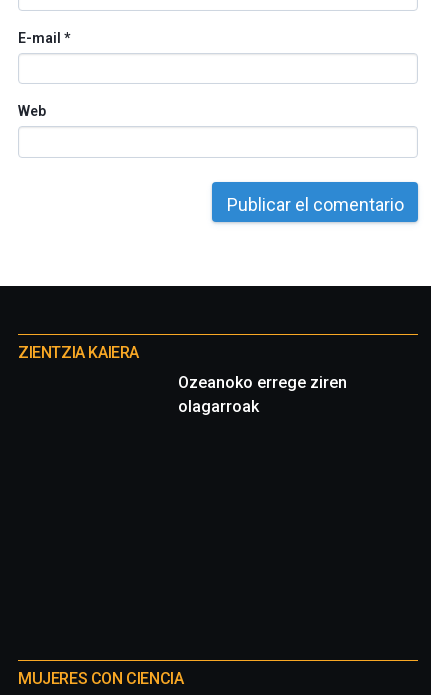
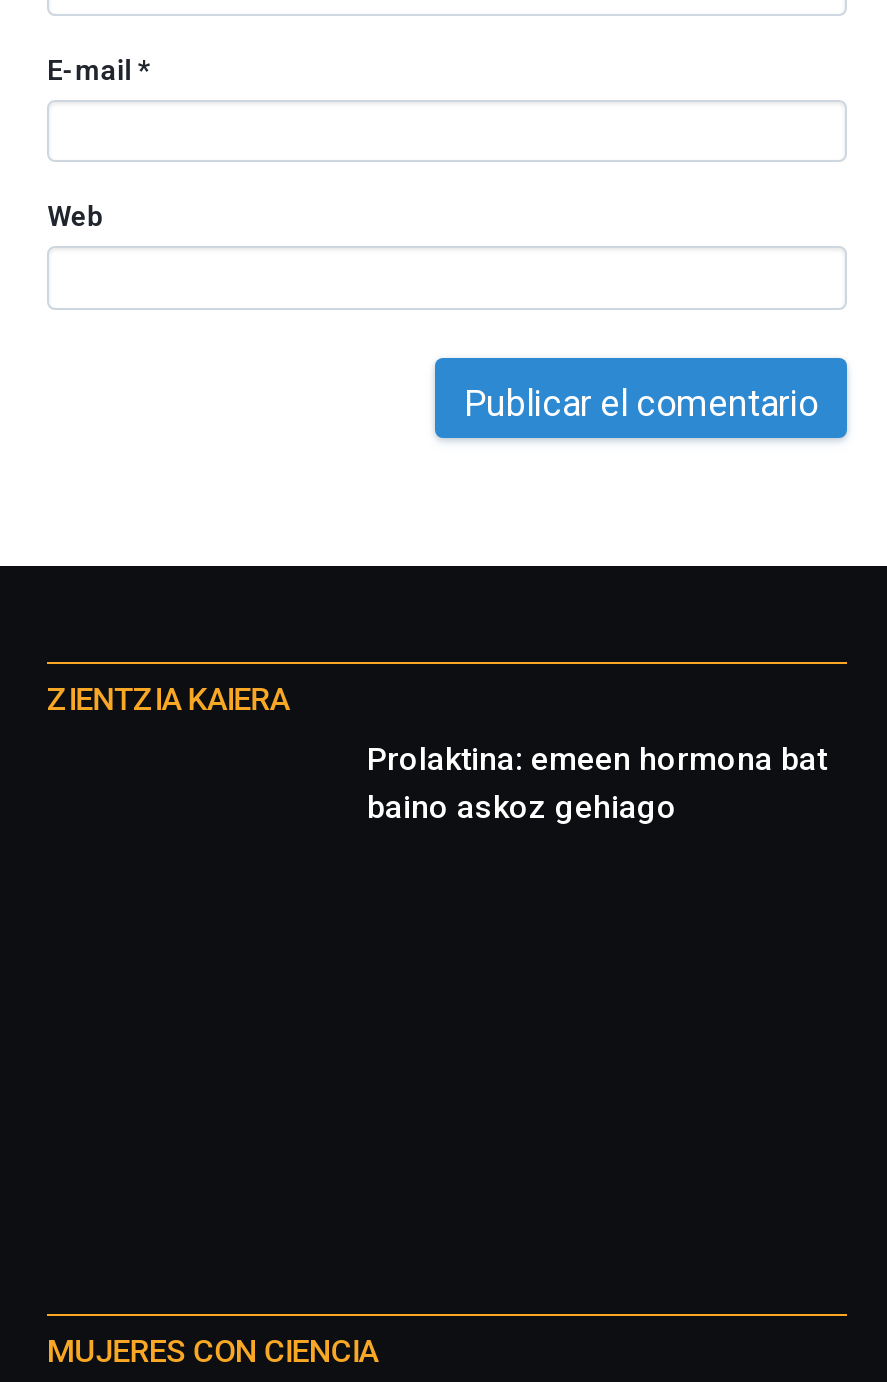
[178,373,347,416] Ozeanoko errege ziren | olagarroak -> [367,741,827,827] Prolaktina: emeen hormona bat | baino askoz gehiago

